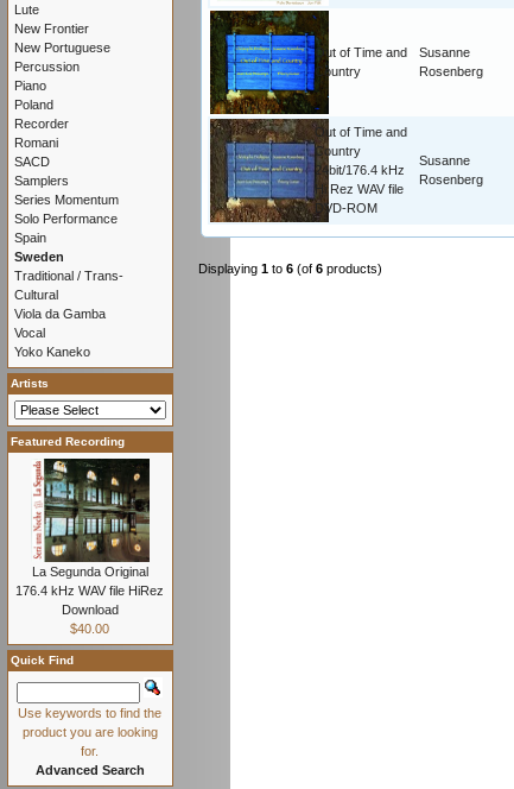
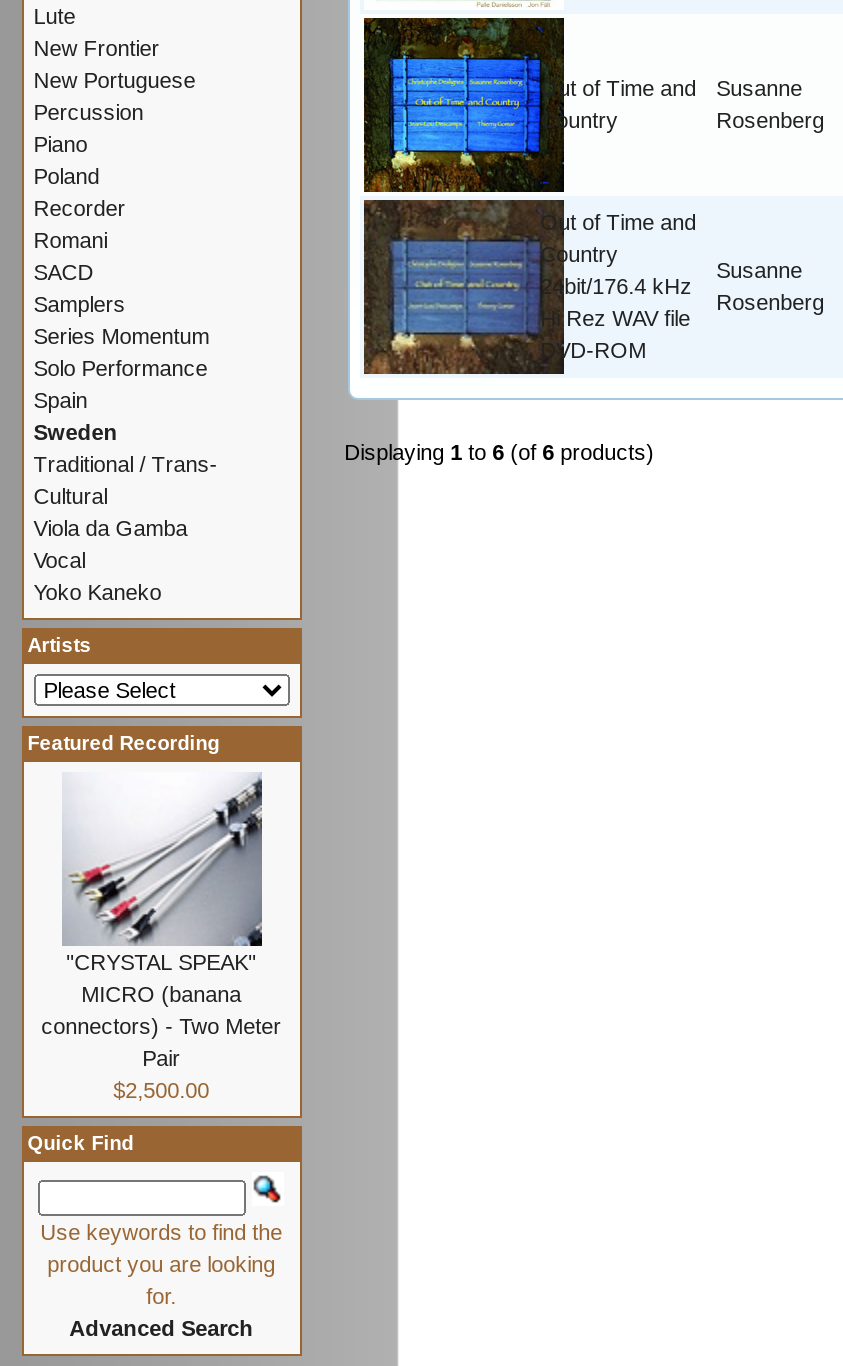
[16,457,164,636] [image] | La Segunda Original | 176.4 kHz WAV file HiRez | Download | $40.00 -> [41,772,281,1102] [image] | "CRYSTAL SPEAK" | MICRO (banana | connectors) - Two Meter | Pair | $2,500.00

